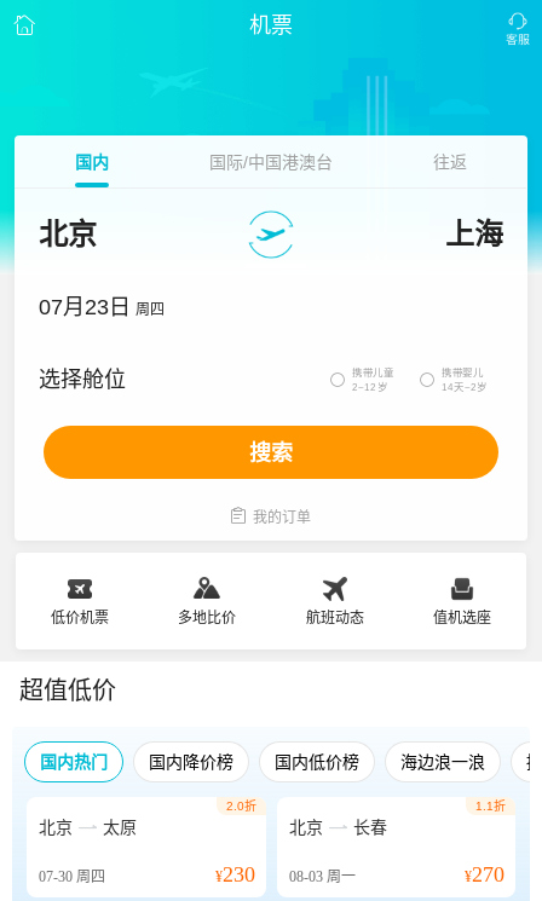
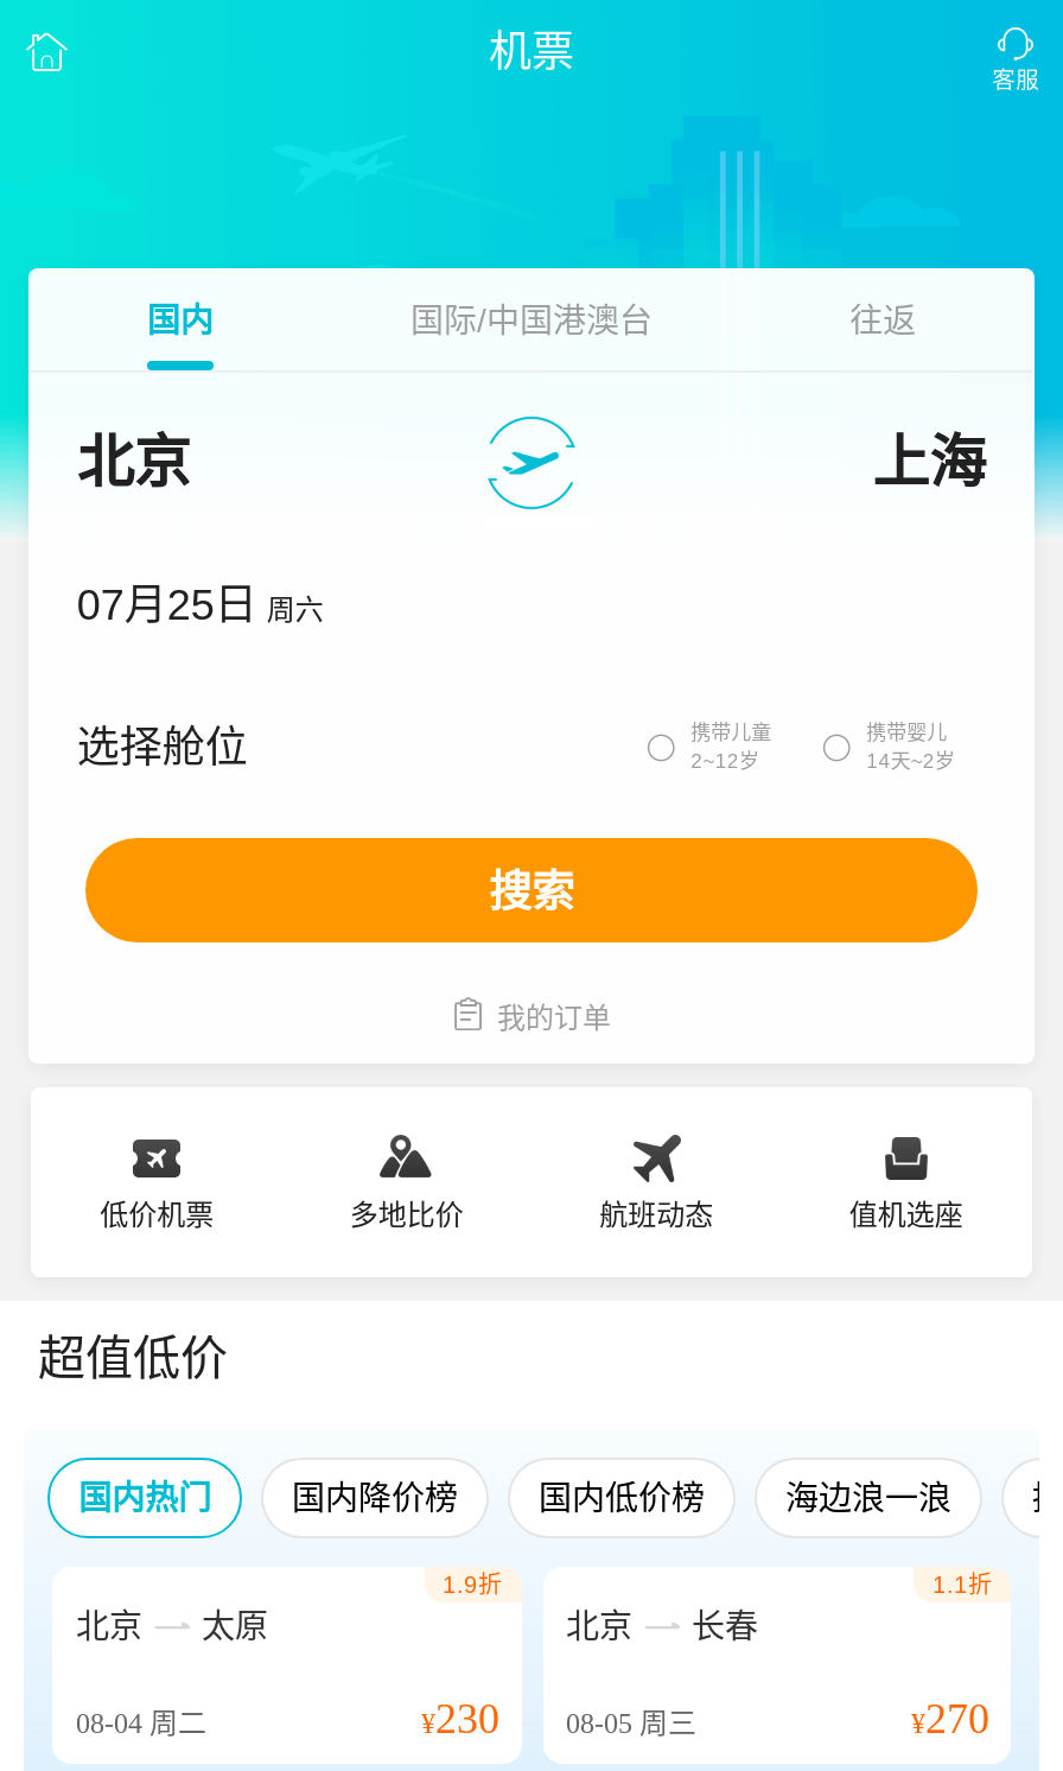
[39,295,165,319] 07月23日 周四 -> [77,582,323,629] 07月25日 周六
[226,799,256,813] 2.0折 -> [443,1572,502,1598] 1.9折
[39,868,105,885] 07-30周四 -> [76,1707,206,1740] 08-04周二
[215,862,355,886] ¥230 08-03周一 -> [421,1695,696,1743] ¥230 08-05周三

